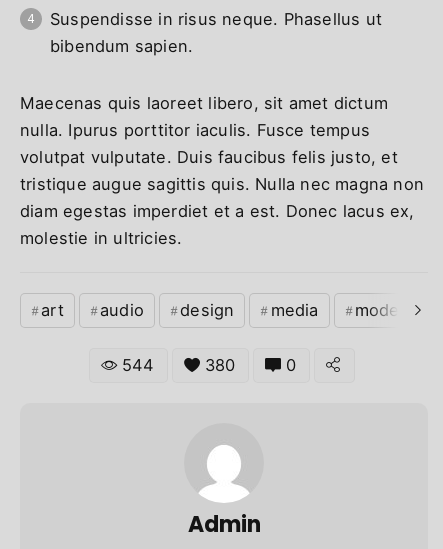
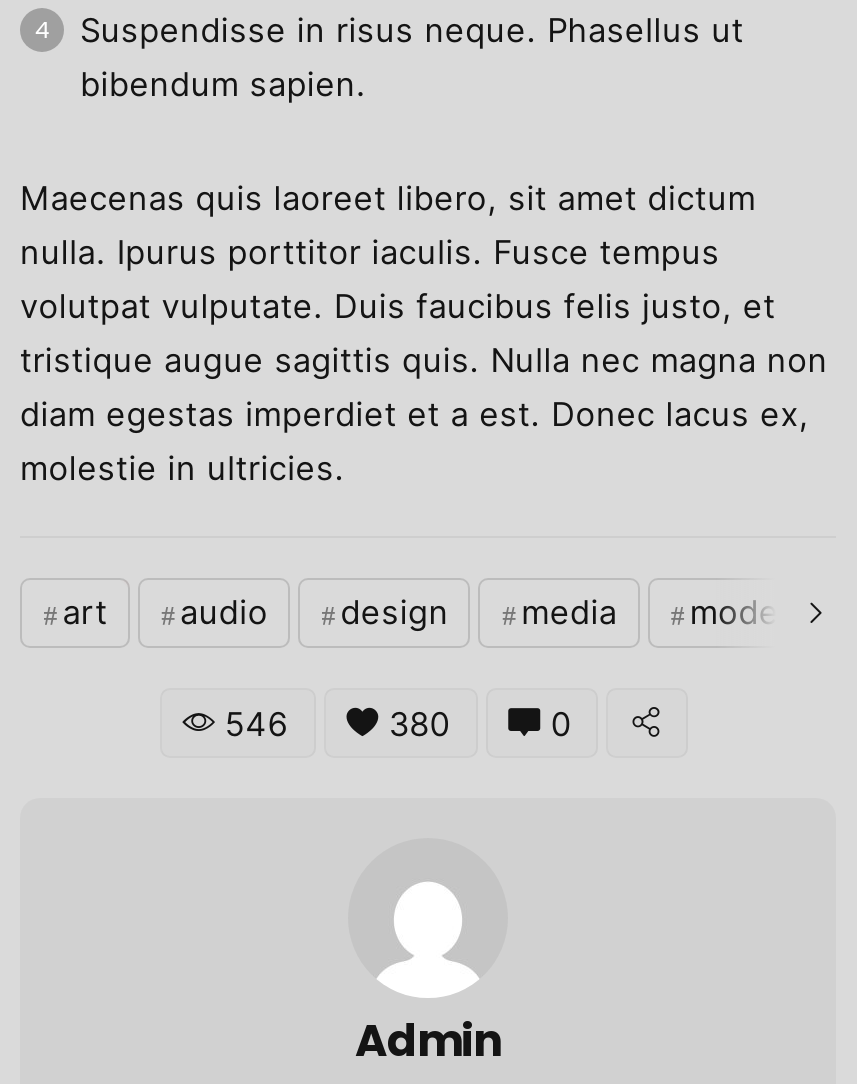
[122,355,154,375] 544 -> [225,703,288,743] 546

